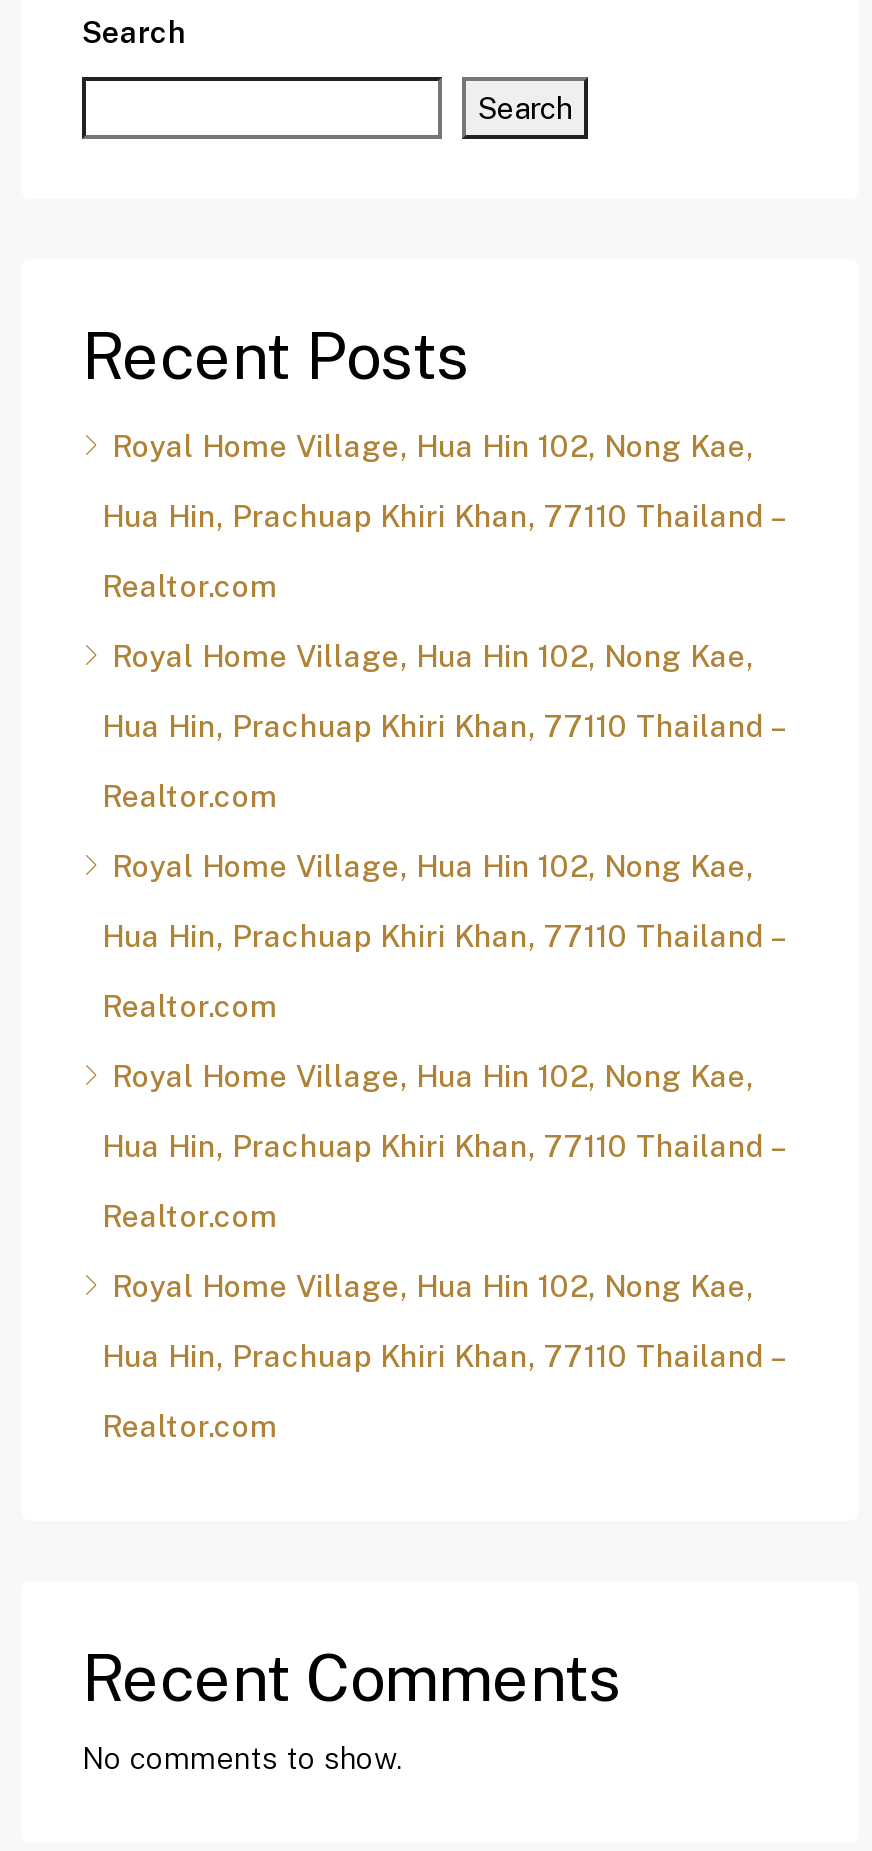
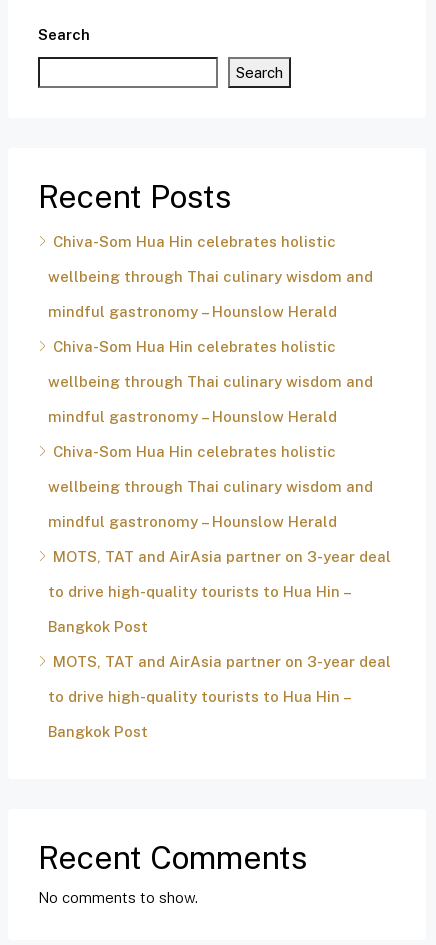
[112,430,754,464] Royal Home Village, Hua Hin 102, Nong Kae, -> [53,233,336,250] Chiva-Som Hua Hin celebrates holistic
[102,500,784,534] Hua Hin, Prachuap Khiri Khan, 77110 Thailand – -> [48,268,373,285] wellbeing through Thai culinary wisdom and
[102,570,278,604] Realtor.com -> [48,303,337,320] mindful gastronomy – Hounslow Herald
[112,640,754,674] Royal Home Village, Hua Hin 102, Nong Kae, -> [53,338,336,355] Chiva-Som Hua Hin celebrates holistic
[102,710,784,744] Hua Hin, Prachuap Khiri Khan, 77110 Thailand – -> [48,373,373,390] wellbeing through Thai culinary wisdom and
[102,780,278,814] Realtor.com -> [48,408,337,425] mindful gastronomy – Hounslow Herald
[112,850,754,884] Royal Home Village, Hua Hin 102, Nong Kae, -> [53,443,336,460] Chiva-Som Hua Hin celebrates holistic
[102,920,784,954] Hua Hin, Prachuap Khiri Khan, 77110 Thailand – -> [48,478,373,495] wellbeing through Thai culinary wisdom and
[102,990,278,1024] Realtor.com -> [48,513,337,530] mindful gastronomy – Hounslow Herald
[112,1060,754,1094] Royal Home Village, Hua Hin 102, Nong Kae, -> [53,548,391,565] MOTS, TAT and AirAsia partner on 3-year deal
[102,1130,784,1164] Hua Hin, Prachuap Khiri Khan, 77110 Thailand – -> [48,583,350,600] to drive high-quality tourists to Hua Hin –
[102,1200,278,1234] Realtor.com -> [48,618,148,635] Bangkok Post
[112,1270,754,1304] Royal Home Village, Hua Hin 102, Nong Kae, -> [53,653,391,670] MOTS, TAT and AirAsia partner on 3-year deal
[102,1340,784,1374] Hua Hin, Prachuap Khiri Khan, 77110 Thailand – -> [48,688,350,705] to drive high-quality tourists to Hua Hin –
[102,1410,278,1444] Realtor.com -> [48,723,148,740] Bangkok Post

